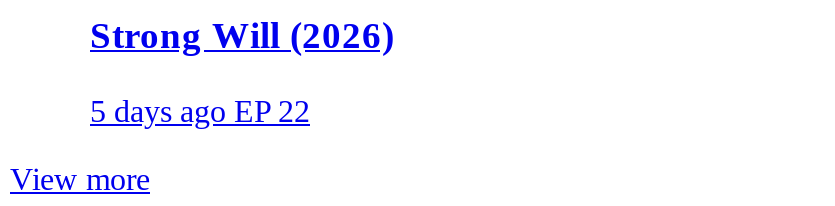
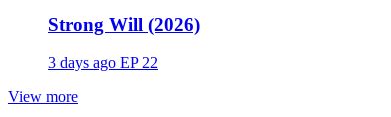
[90,94,310,128] 5 days ago EP 22 -> [48,54,158,71] 3 days ago EP 22

